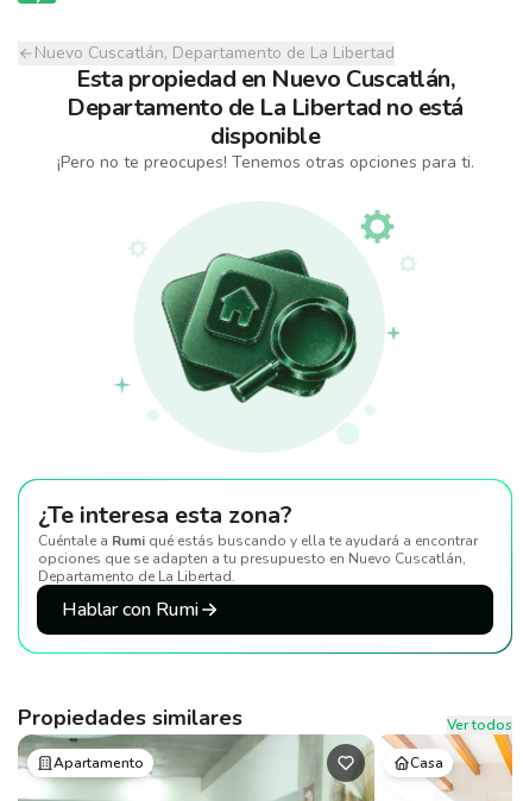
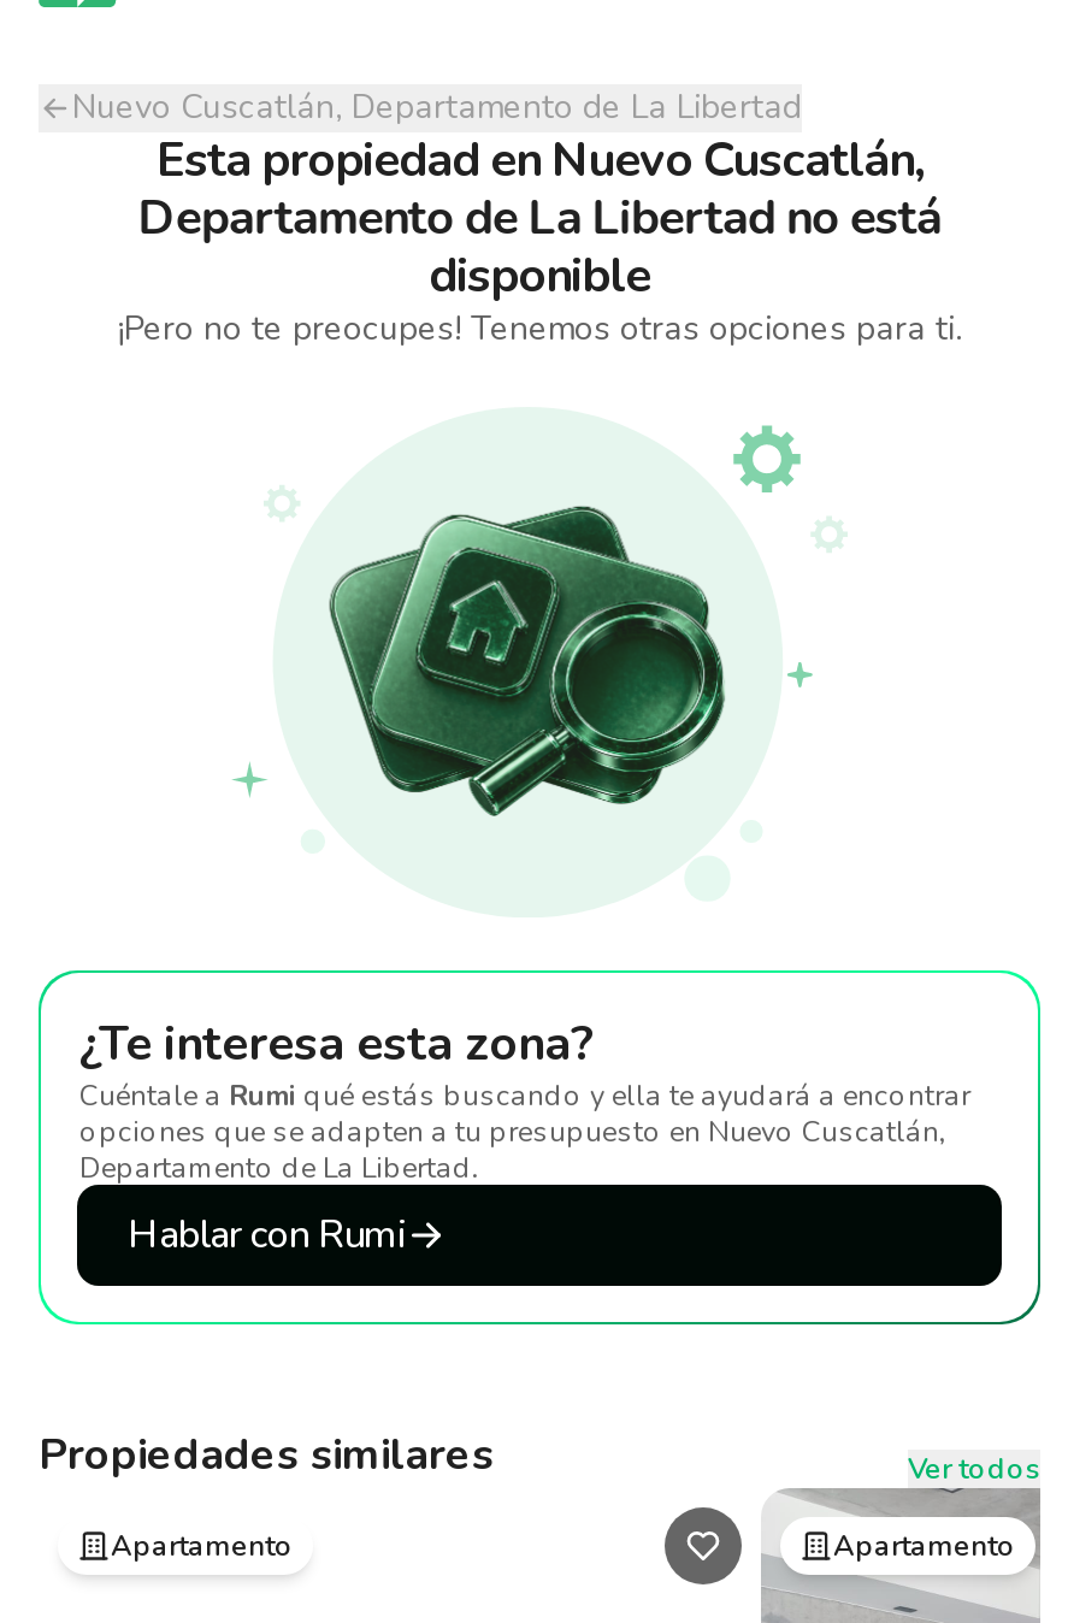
[410,753,443,772] Casa -> none
none -> [833,1527,1016,1565] Apartamento

